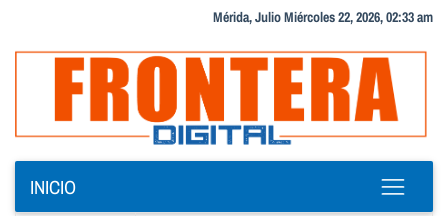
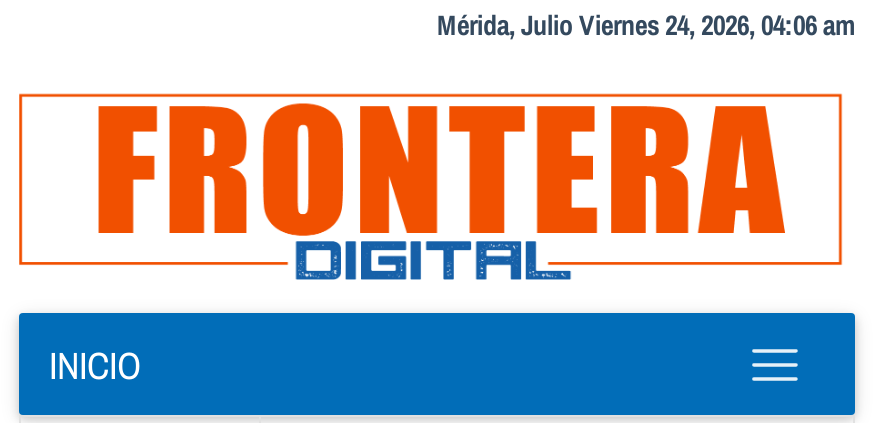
[213,9,433,25] Mérida, Julio Miércoles 22, 2026, 02:33 am -> [437,9,855,41] Mérida, Julio Viernes 24, 2026, 04:06 am

